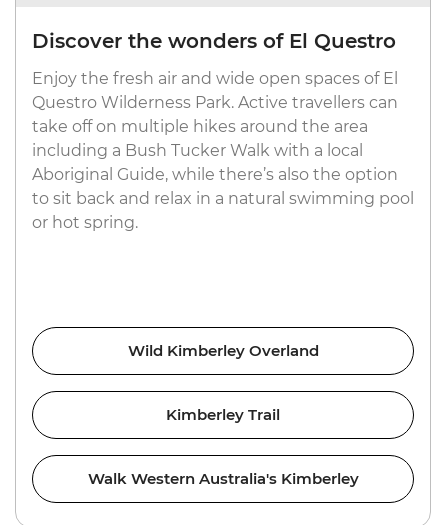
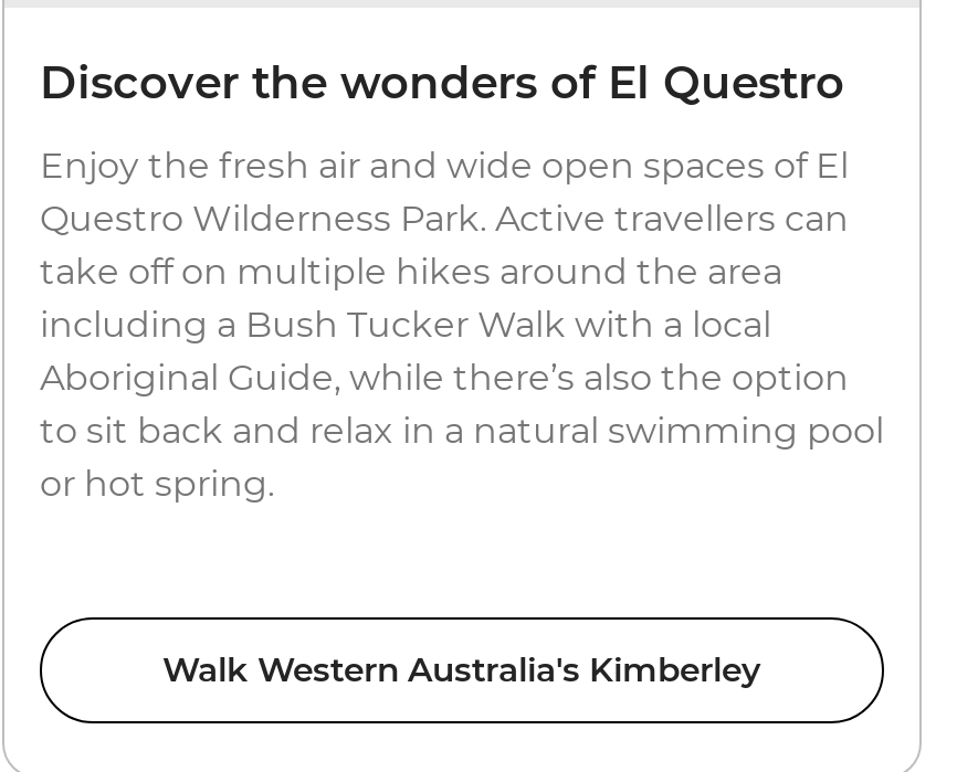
[127,341,318,424] Wild Kimberley Overland | Kimberley Trail -> none

